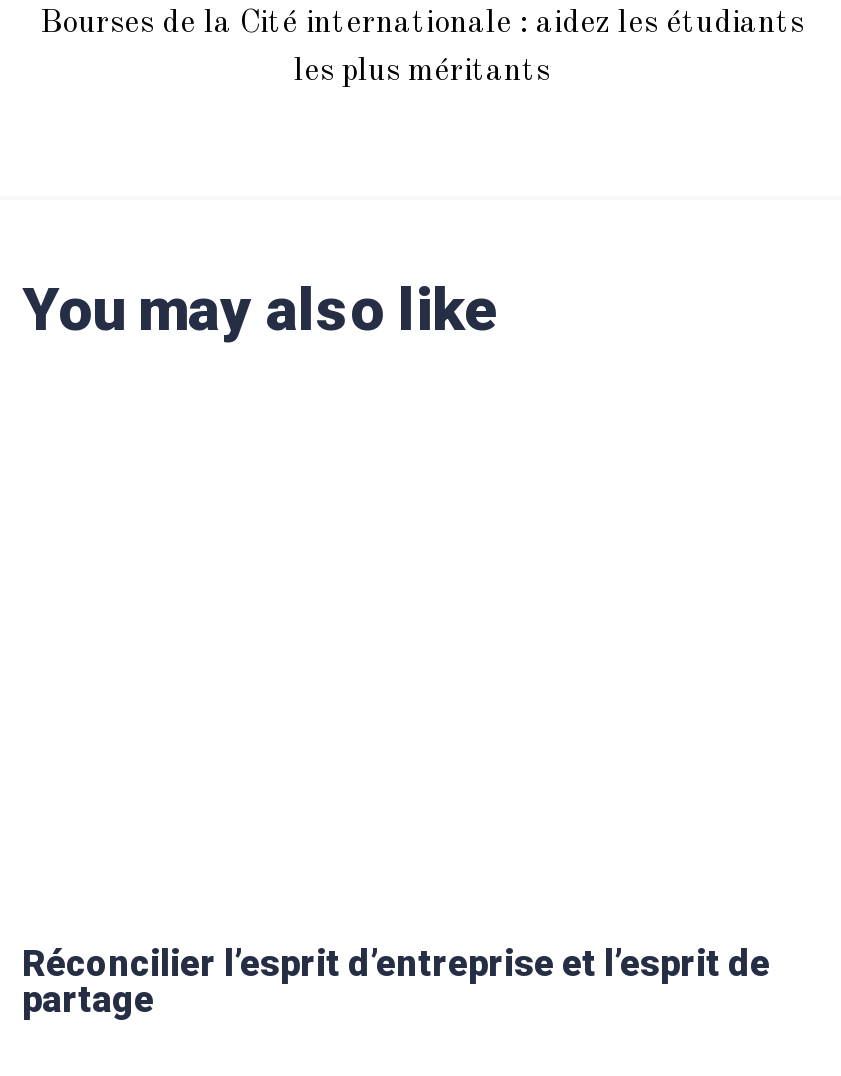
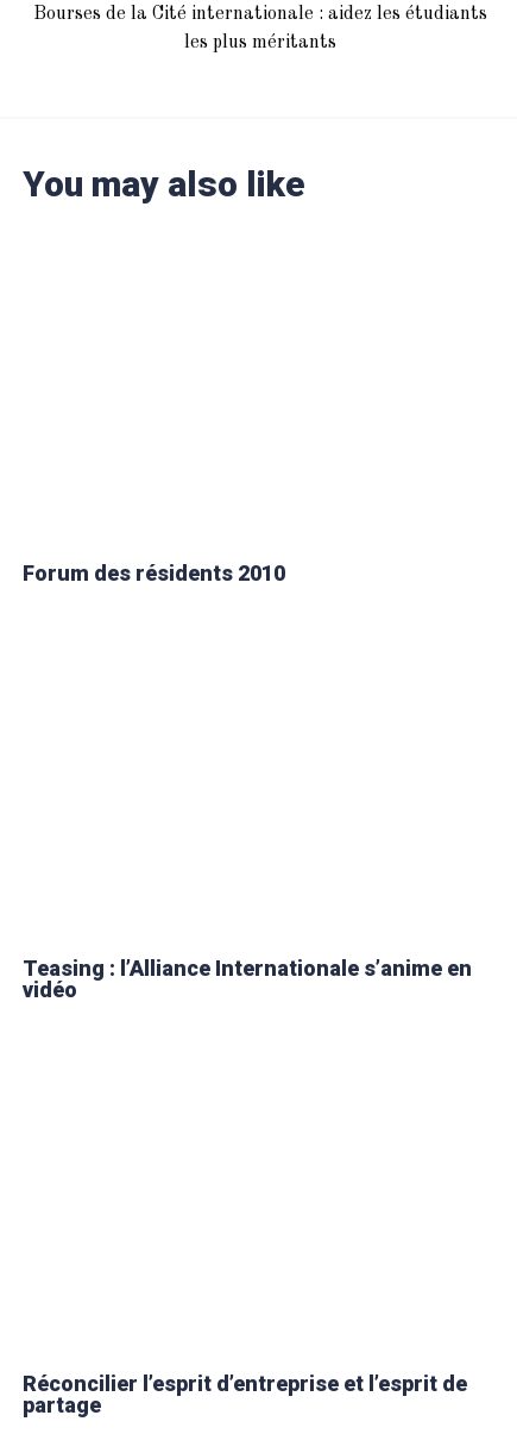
none -> [23,561,285,586] Forum des résidents 2010
none -> [23,955,472,1002] Teasing : l’Alliance Internationale s’anime en | vidéo

